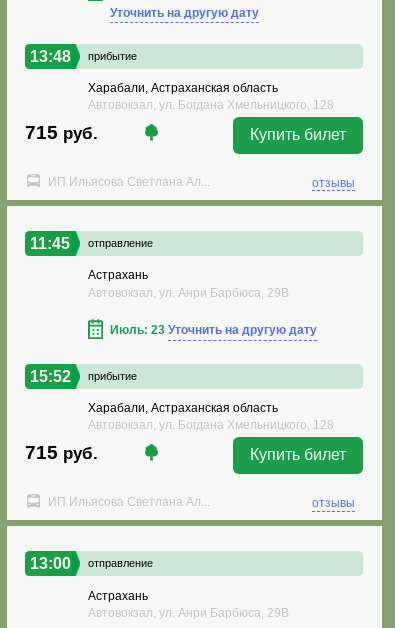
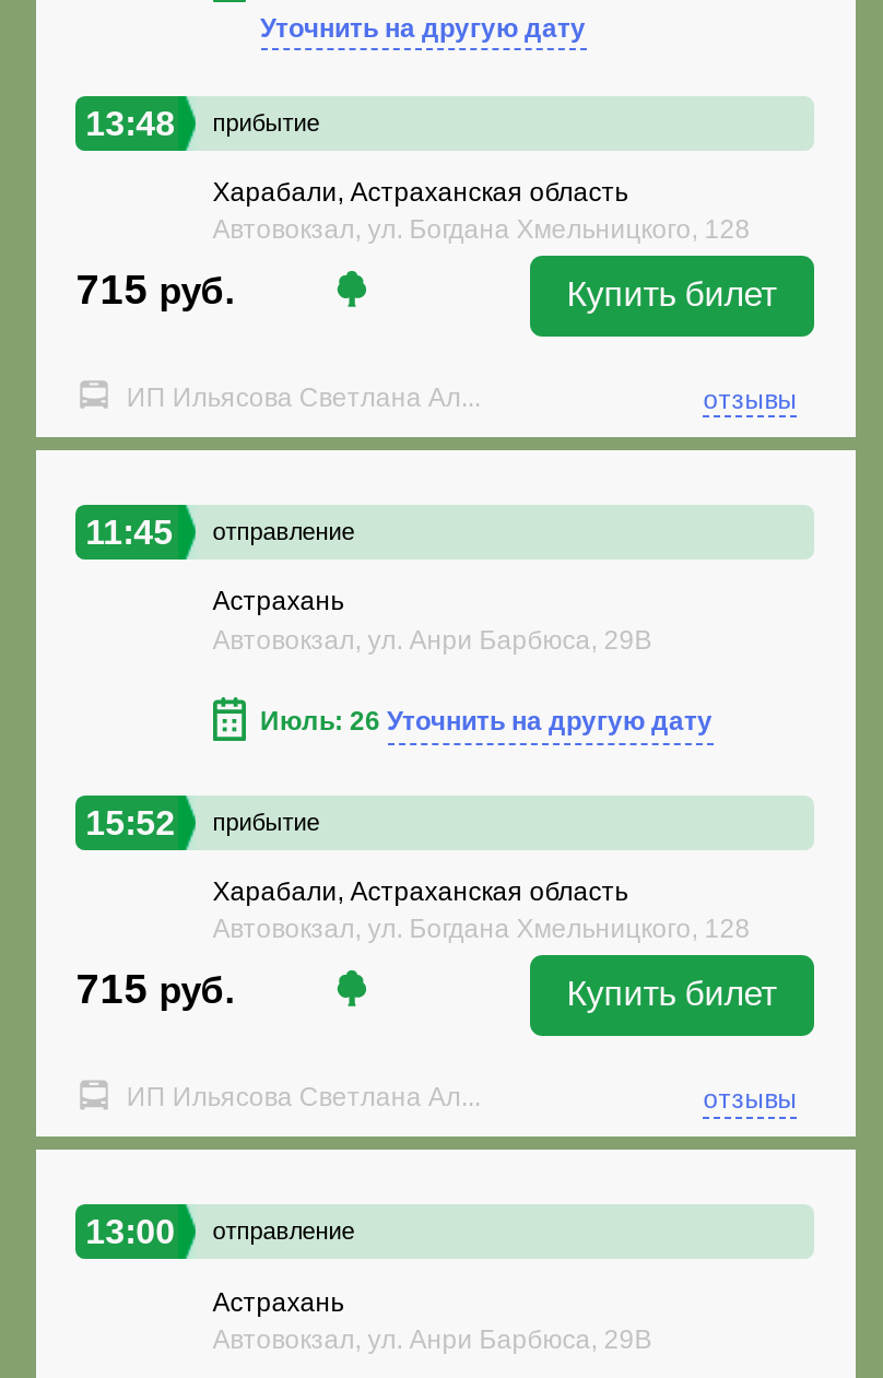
[109,323,316,337] Июль: 23 Уточнить на другую дату -> [260,706,713,737] Июль: 26 Уточнить на другую дату

